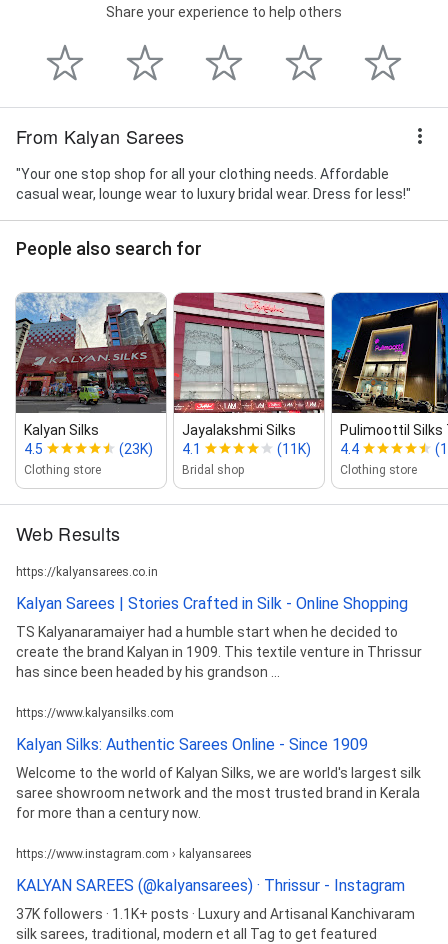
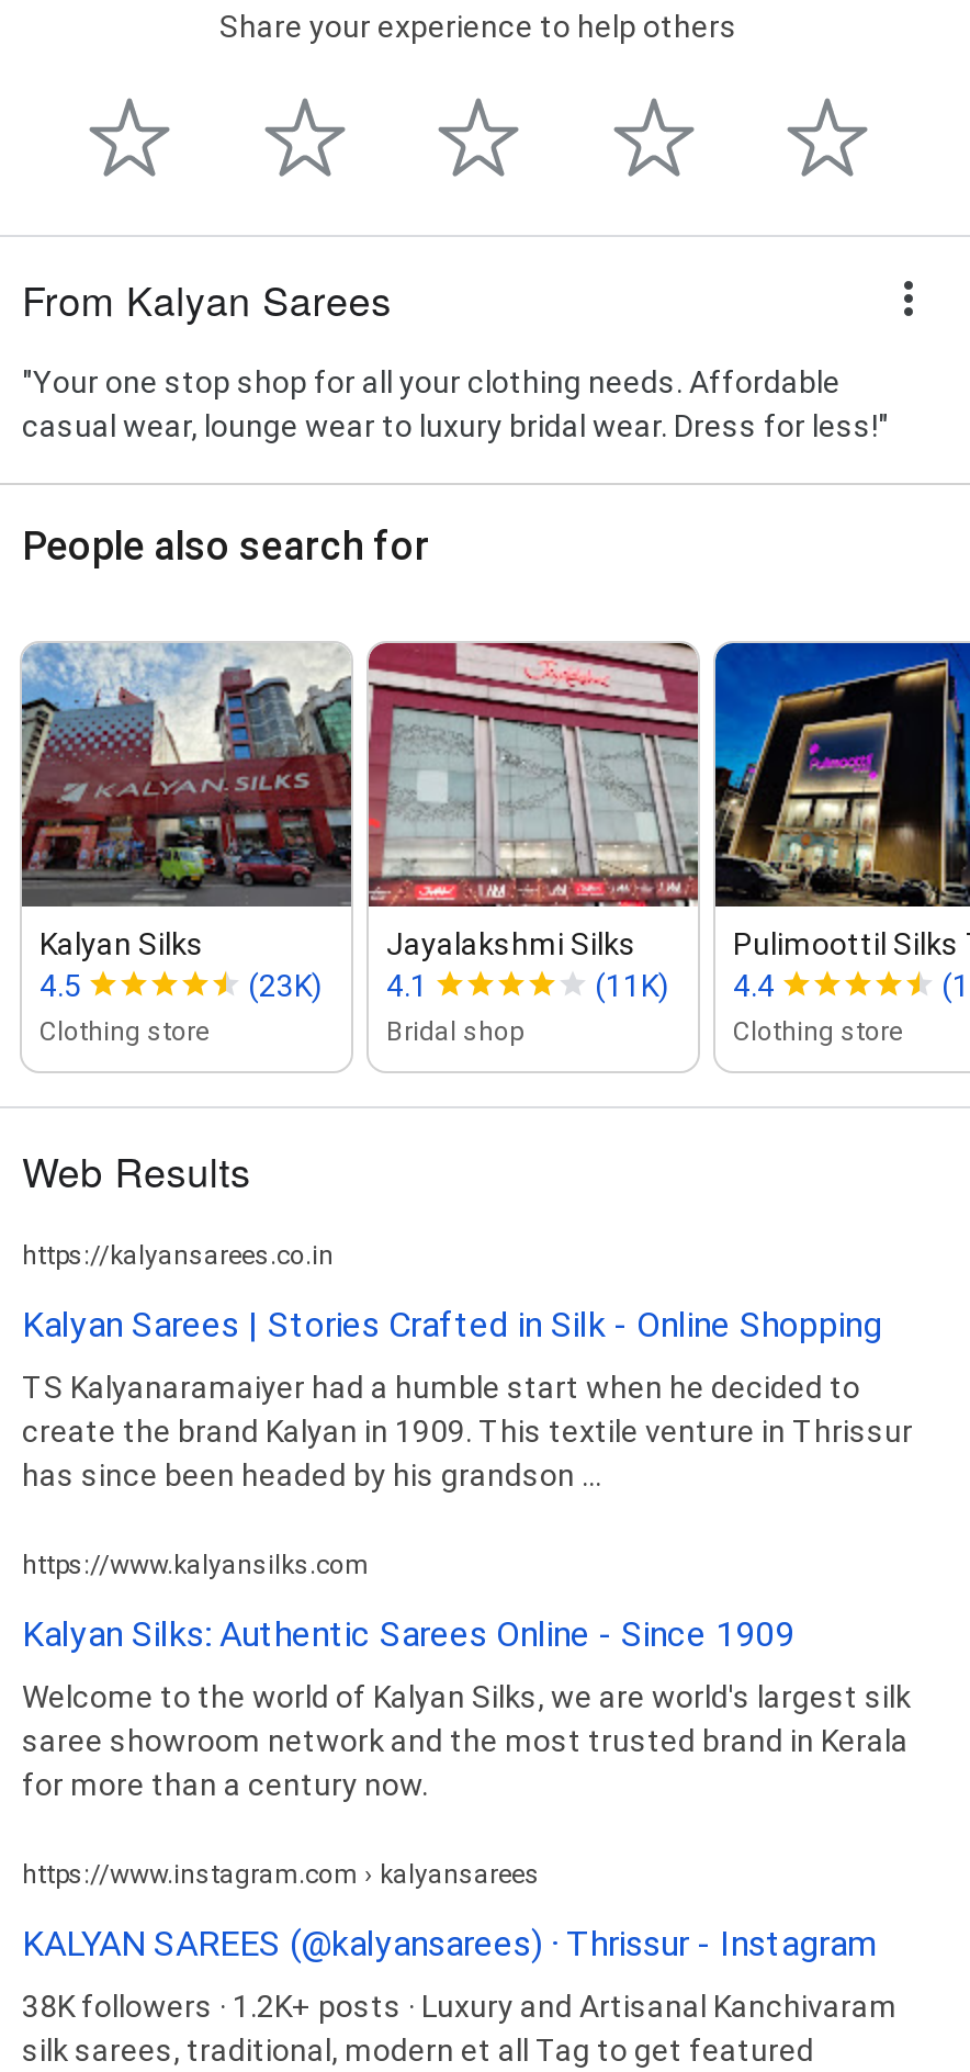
[16,906,415,922] 37K followers · 1.1K+ posts · Luxury and Artisanal Kanchivaram -> [22,1988,898,2023] 38K followers · 1.2K+ posts · Luxury and Artisanal Kanchivaram

